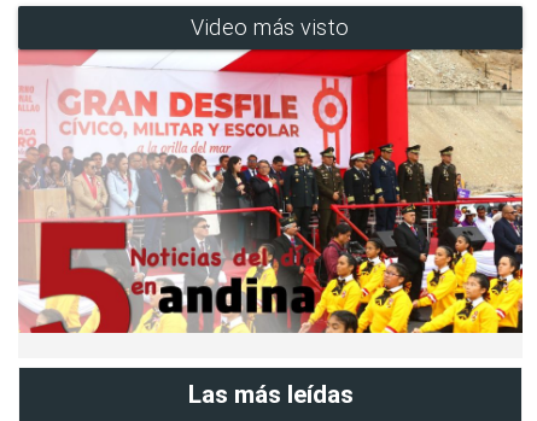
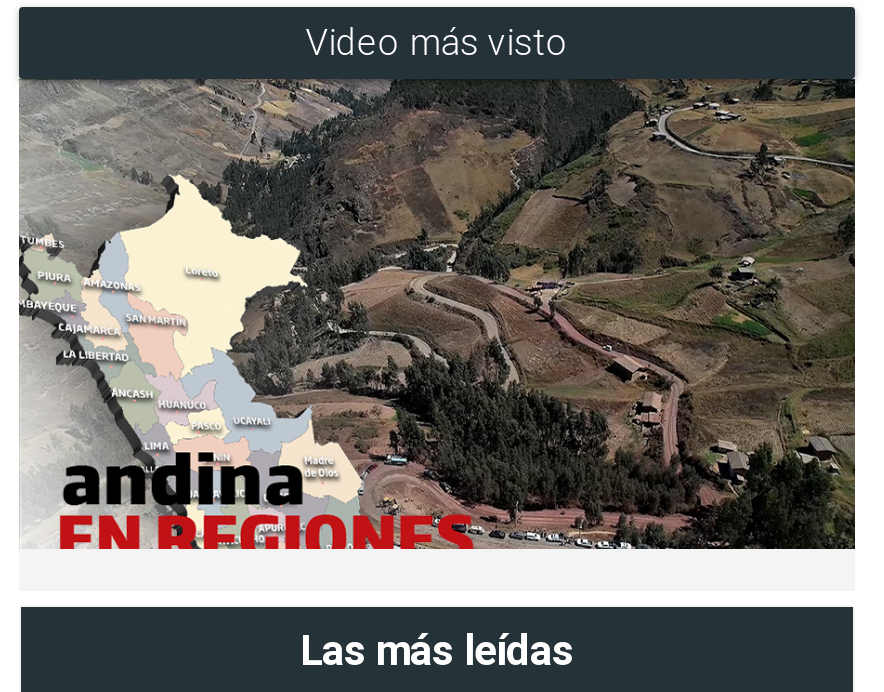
[18,48,524,334] [image] -> [17,79,857,551] [image]

